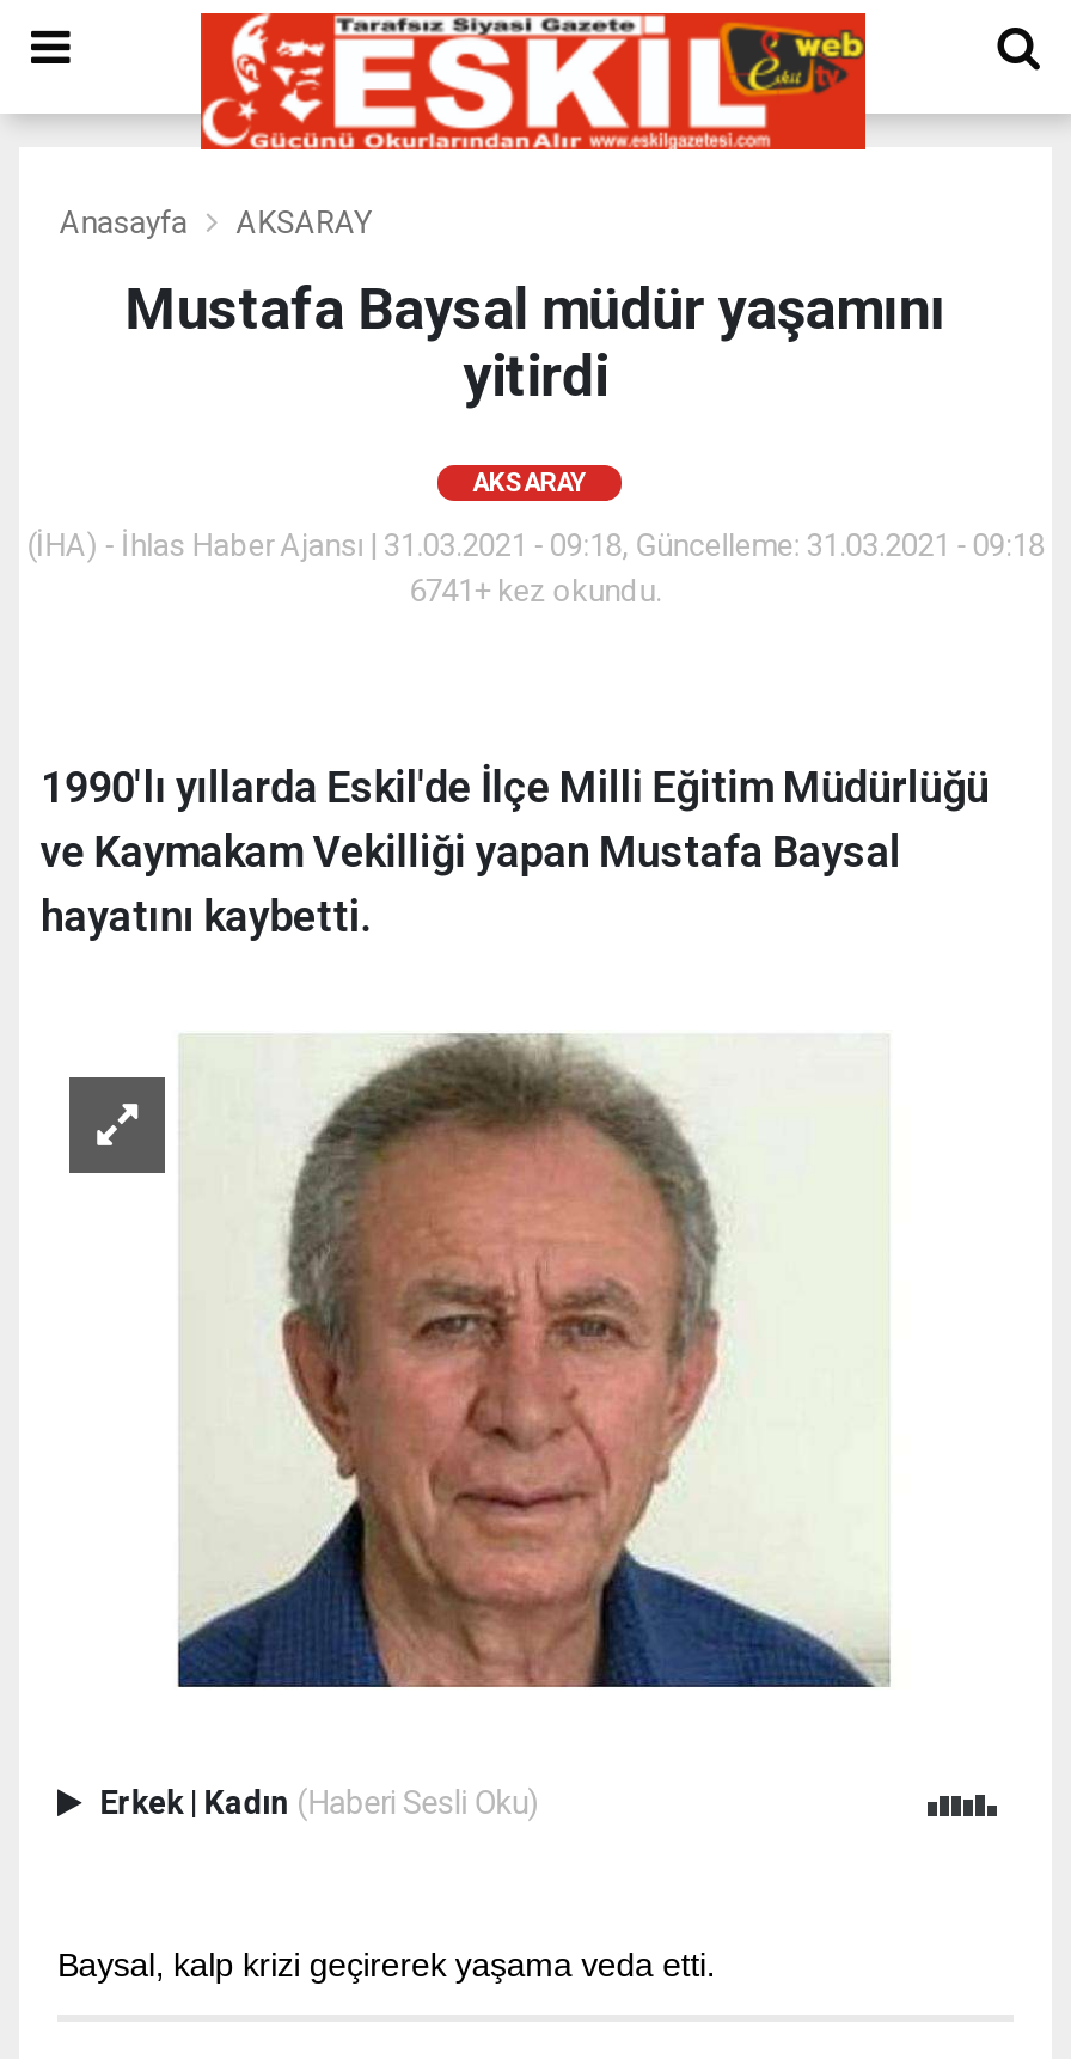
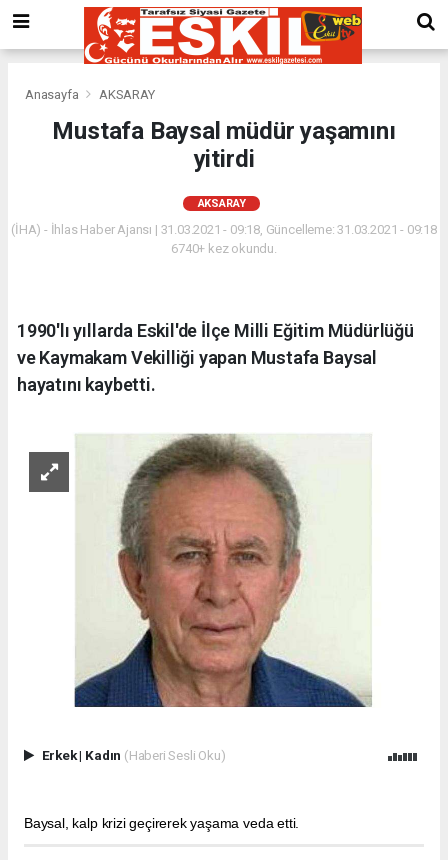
[409,572,662,608] 6741+ kez okundu. -> [171,241,277,256] 6740+ kez okundu.

